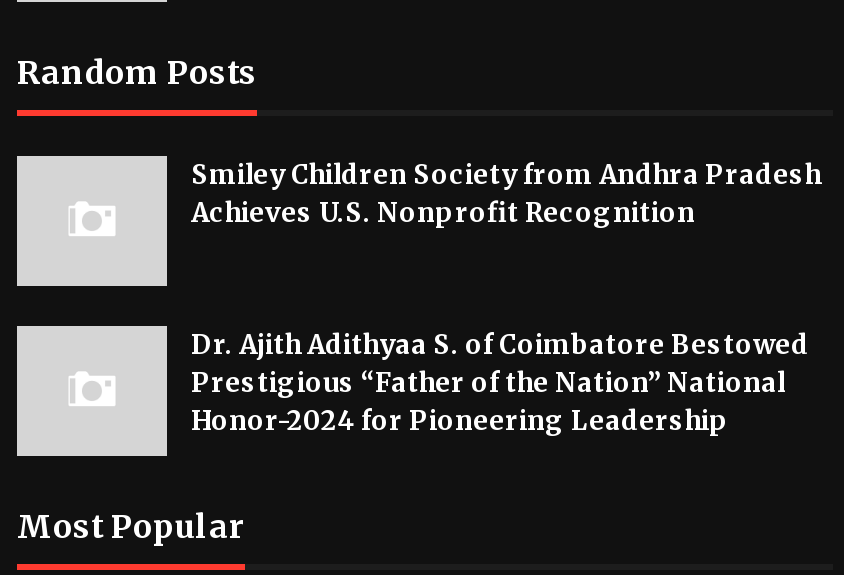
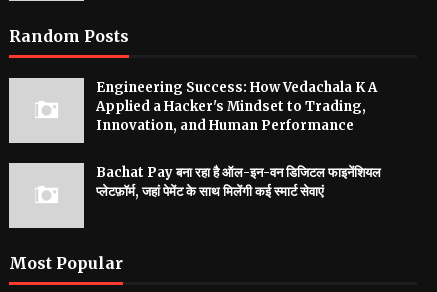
[191,158,821,230] Smiley Children Society from Andhra Pradesh | Achieves U.S. Nonprofit Recognition -> [96,79,377,134] Engineering Success: How Vedachala K A | Applied a Hacker's Mindset to Trading, | Innovation, and Human Performance
[191,328,809,438] Dr. Ajith Adithyaa S. of Coimbatore Bestowed | Prestigious “Father of the Nation” National | Honor-2024 for Pioneering Leadership -> [96,164,381,200] Bachat Pay बना रहा है ऑल-इन-वन डिजिटल फाइनेंशियल | प्लेटफ़ॉर्म, जहां पेमेंट के साथ मिलेंगी कई स्मार्ट सेवाएं

